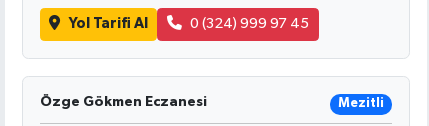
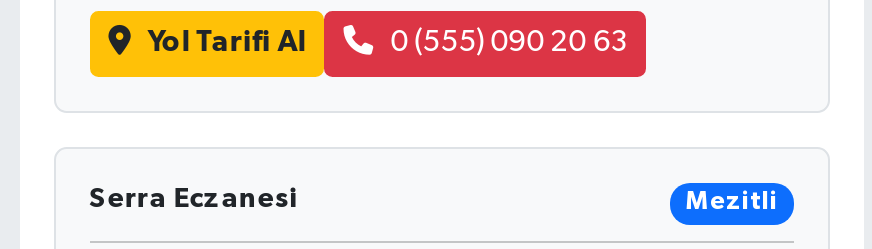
[190,16,309,31] 0 (324) 999 97 45 -> [390,28,626,58] 0 (555) 090 20 63
[40,95,207,109] Özge Gökmen Eczanesi -> [90,184,298,212] Serra Eczanesi

